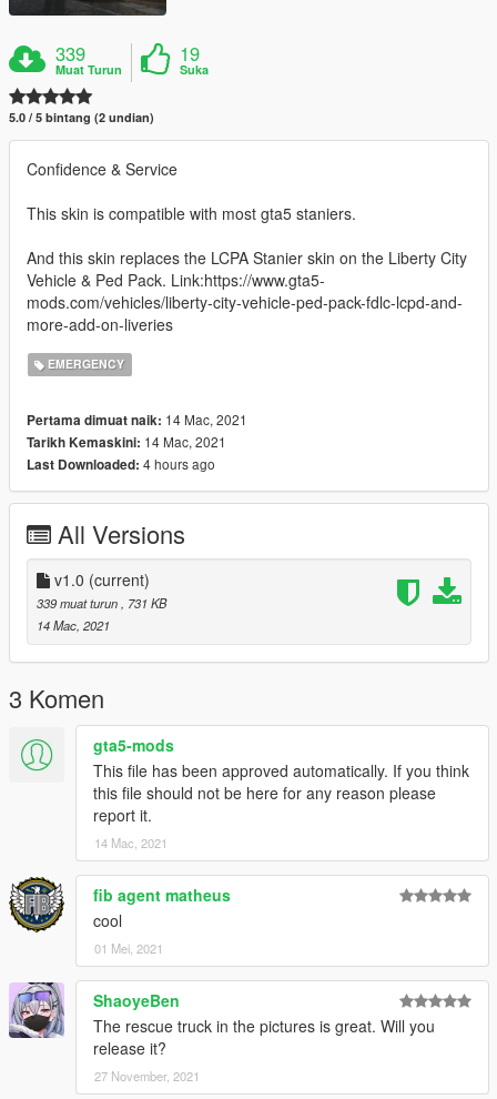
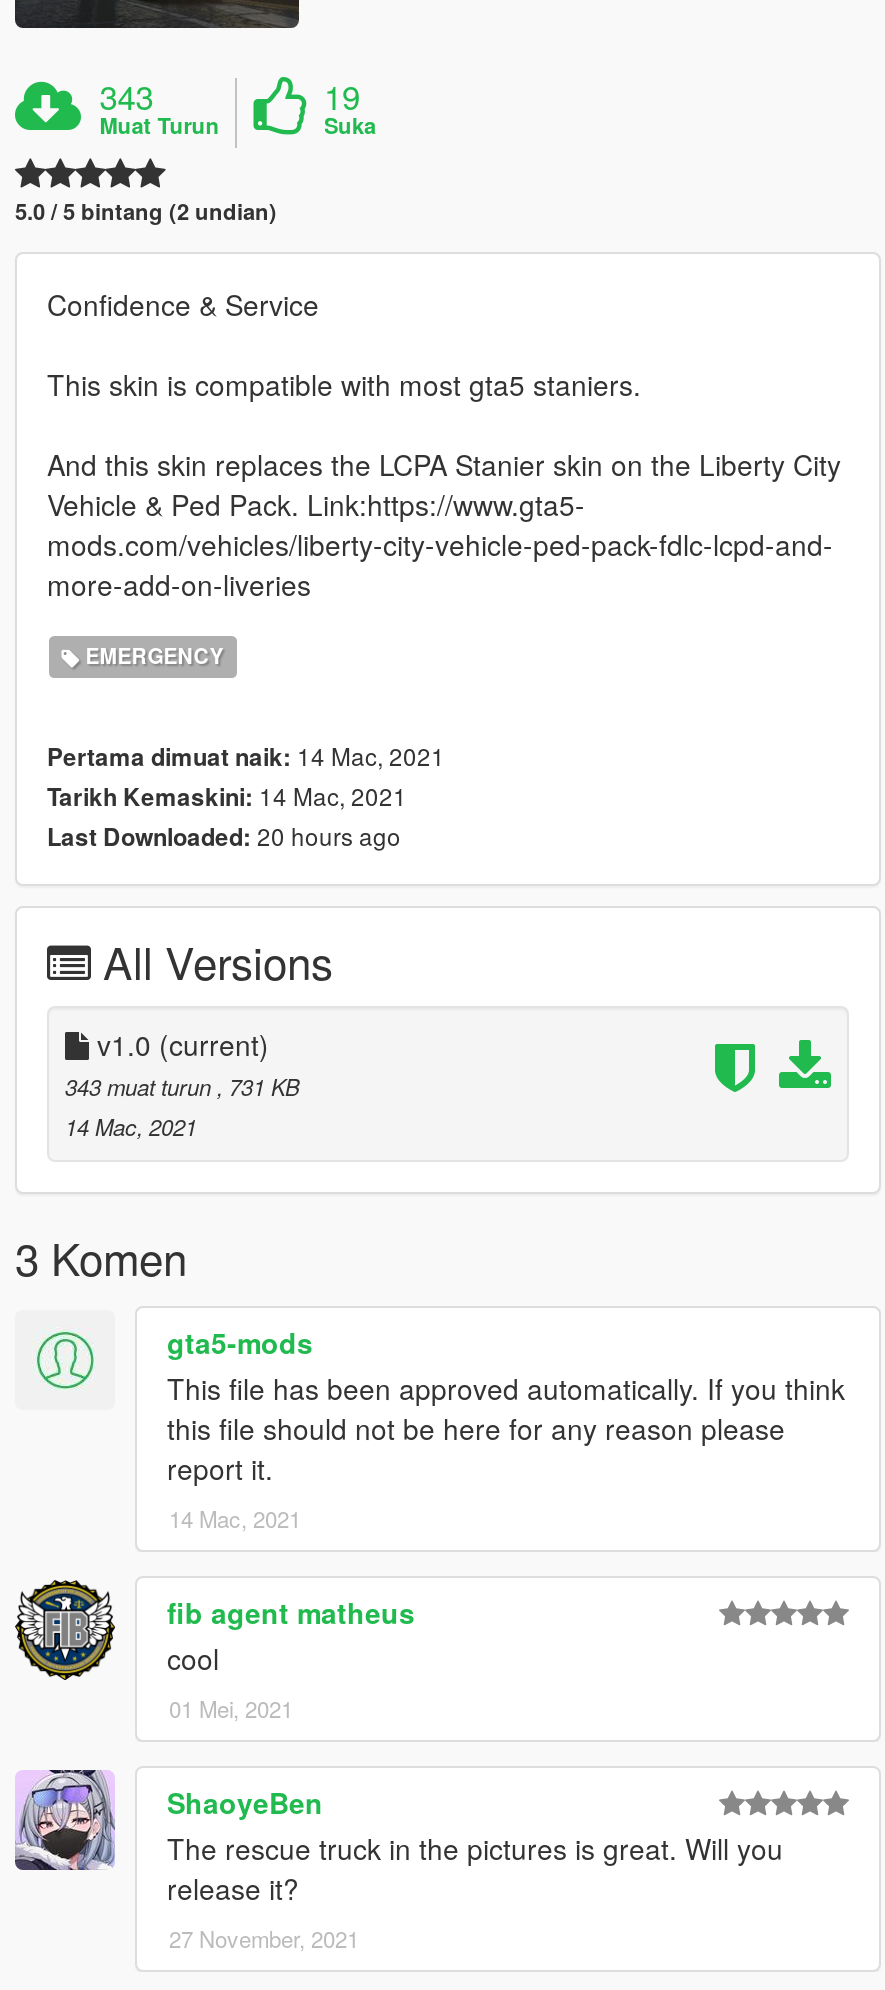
[56,39,86,66] 339 -> [99,71,153,119] 343
[27,453,215,473] Last Downloaded: 4 hours ago -> [47,817,401,853] Last Downloaded: 20 hours ago
[37,593,166,611] 339 muat turun, 731 KB -> [65,1069,299,1101] 343 muat turun, 731 KB

